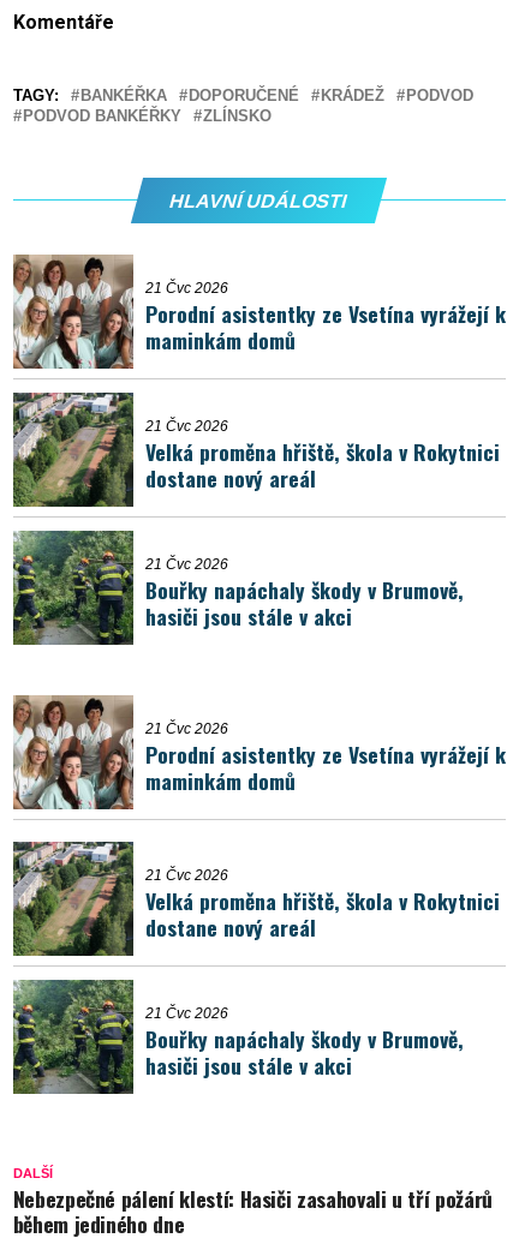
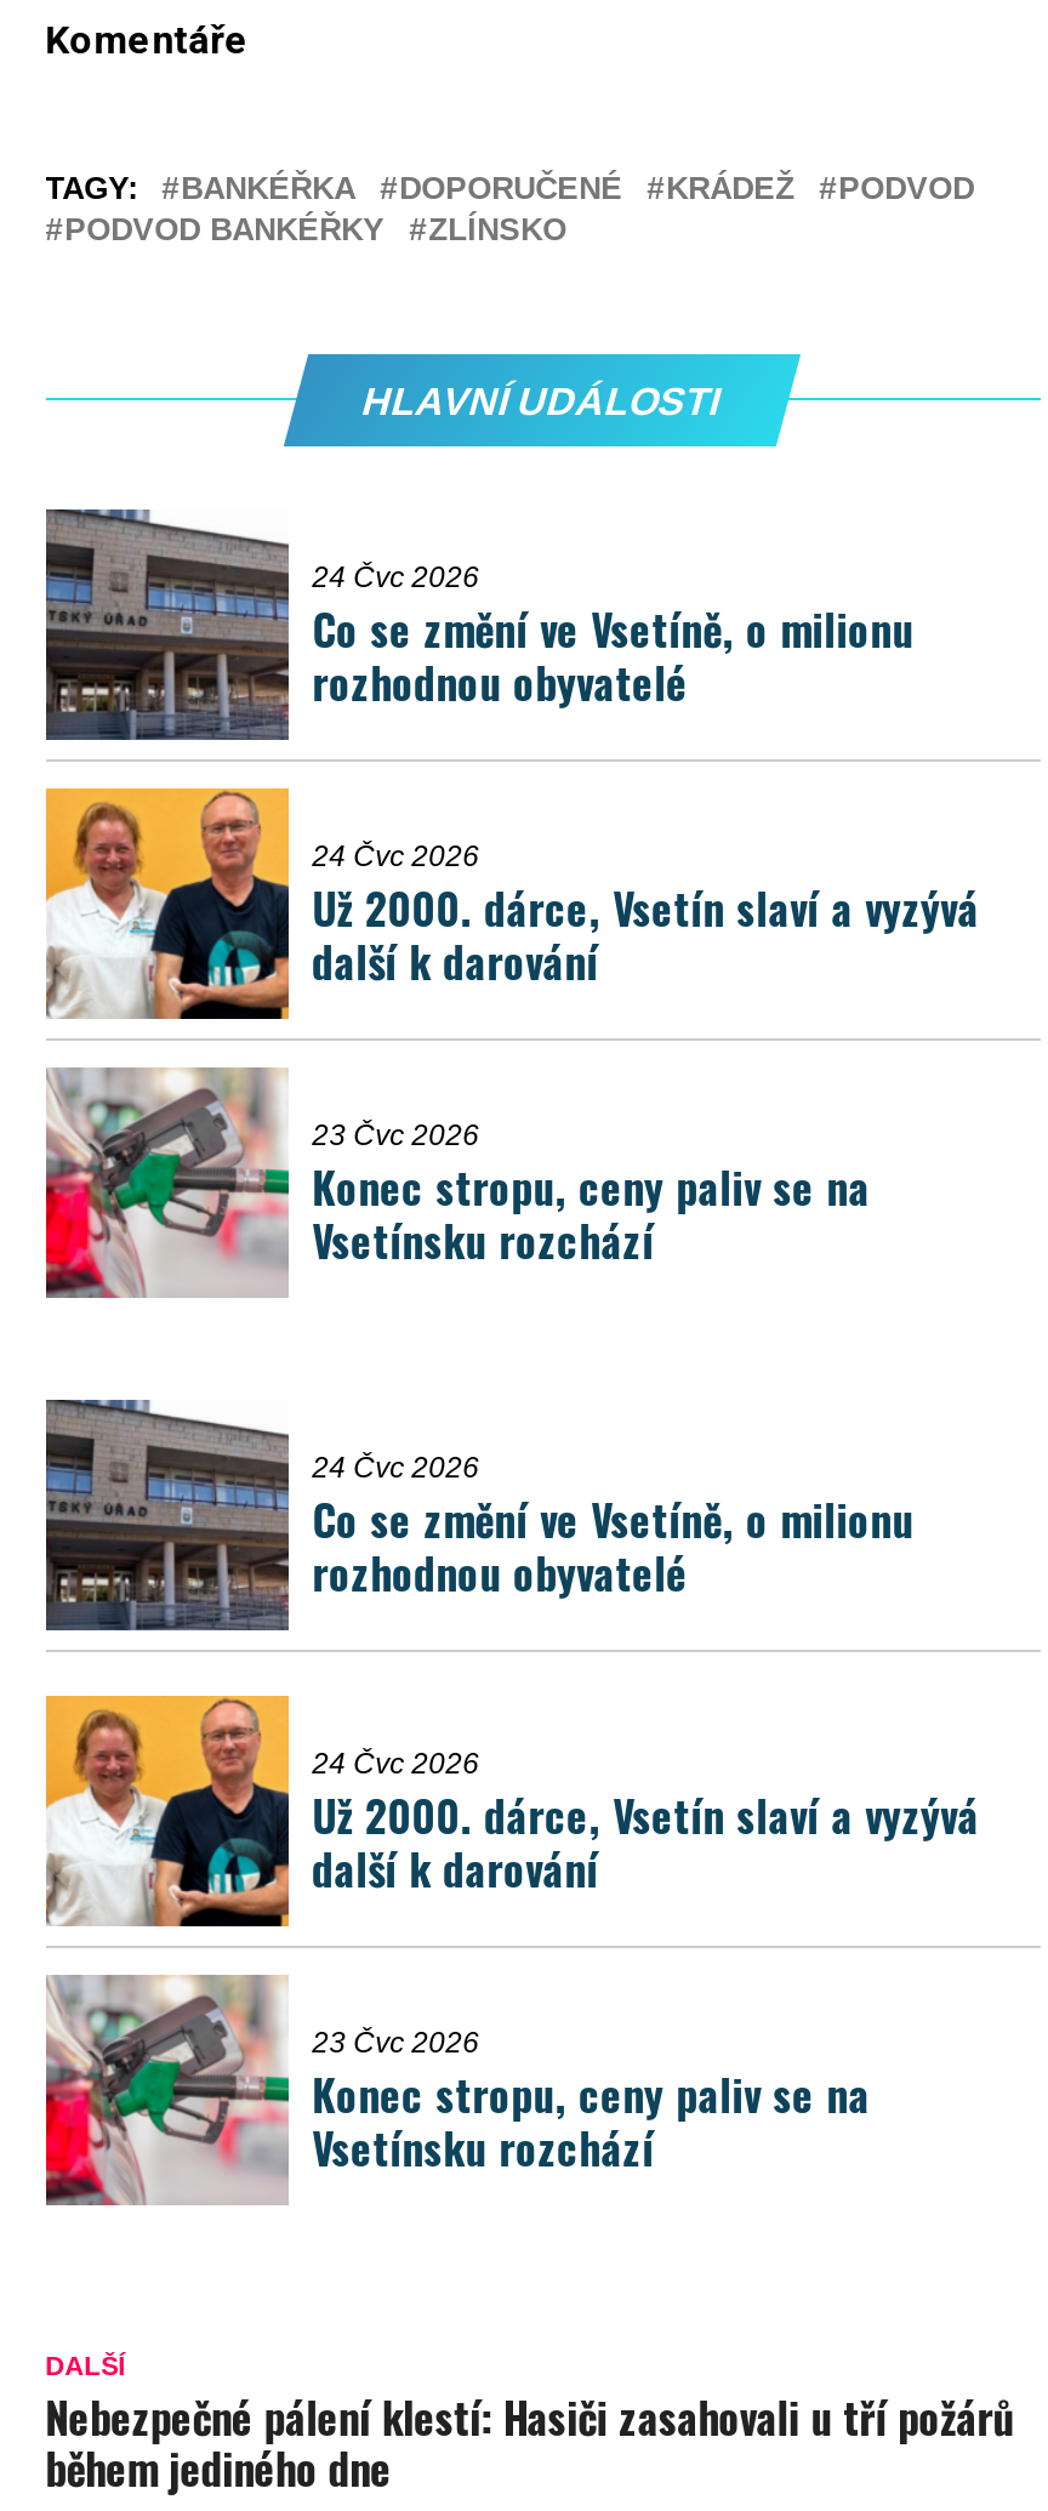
[12,253,505,370] [image] | Porodní asistentky ze Vsetína vyrážejí k | maminkám domů -> [44,507,914,742] [image] | Co se změní ve Vsetíně, o milionu | rozhodnou obyvatelé
[145,280,228,297] 21 Čvc 2026 -> [312,562,480,596] 24 Čvc 2026
[12,391,499,508] [image] | Velká proměna hřiště, škola v Rokytnici | dostane nový areál -> [44,786,979,1021] [image] | Už 2000. dárce, Vsetín slaví a vyzývá | další k darování
[145,418,228,435] 21 Čvc 2026 -> [312,841,480,875] 24 Čvc 2026
[12,530,463,646] [image] | Bouřky napáchaly škody v Brumově, | hasiči jsou stále v akci -> [44,1067,870,1298] [image] | Konec stropu, ceny paliv se na | Vsetínsku rozchází
[145,557,228,573] 21 Čvc 2026 -> [312,1120,480,1154] 23 Čvc 2026
[12,694,505,811] [image] | Porodní asistentky ze Vsetína vyrážejí k | maminkám domů -> [44,1397,914,1633] [image] | Co se změní ve Vsetíně, o milionu | rozhodnou obyvatelé
[145,721,228,738] 21 Čvc 2026 -> [312,1452,480,1486] 24 Čvc 2026
[12,841,499,957] [image] | Velká proměna hřiště, škola v Rokytnici | dostane nový areál -> [44,1693,979,1929] [image] | Už 2000. dárce, Vsetín slaví a vyzývá | další k darování
[145,868,228,884] 21 Čvc 2026 -> [312,1748,480,1782] 24 Čvc 2026
[12,979,463,1095] [image] | Bouřky napáchaly škody v Brumově, | hasiči jsou stále v akci -> [44,1975,870,2205] [image] | Konec stropu, ceny paliv se na | Vsetínsku rozchází
[145,1006,228,1022] 21 Čvc 2026 -> [312,2027,480,2061] 23 Čvc 2026

